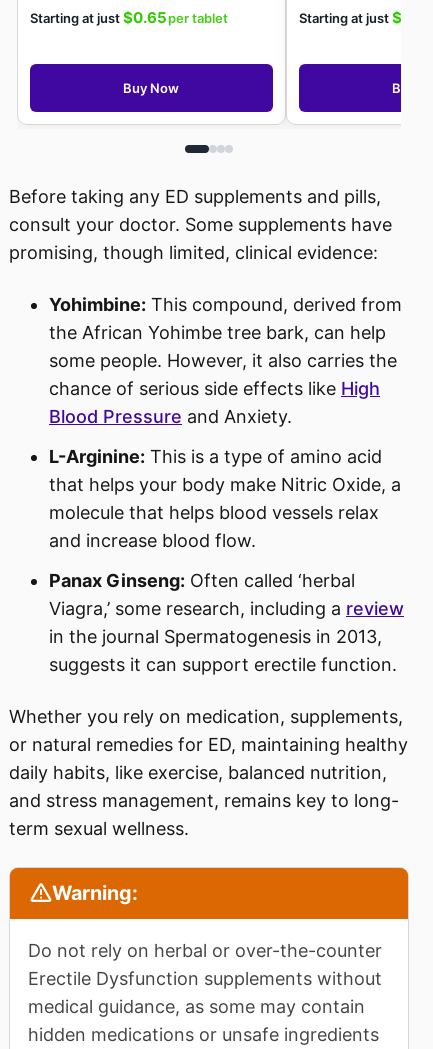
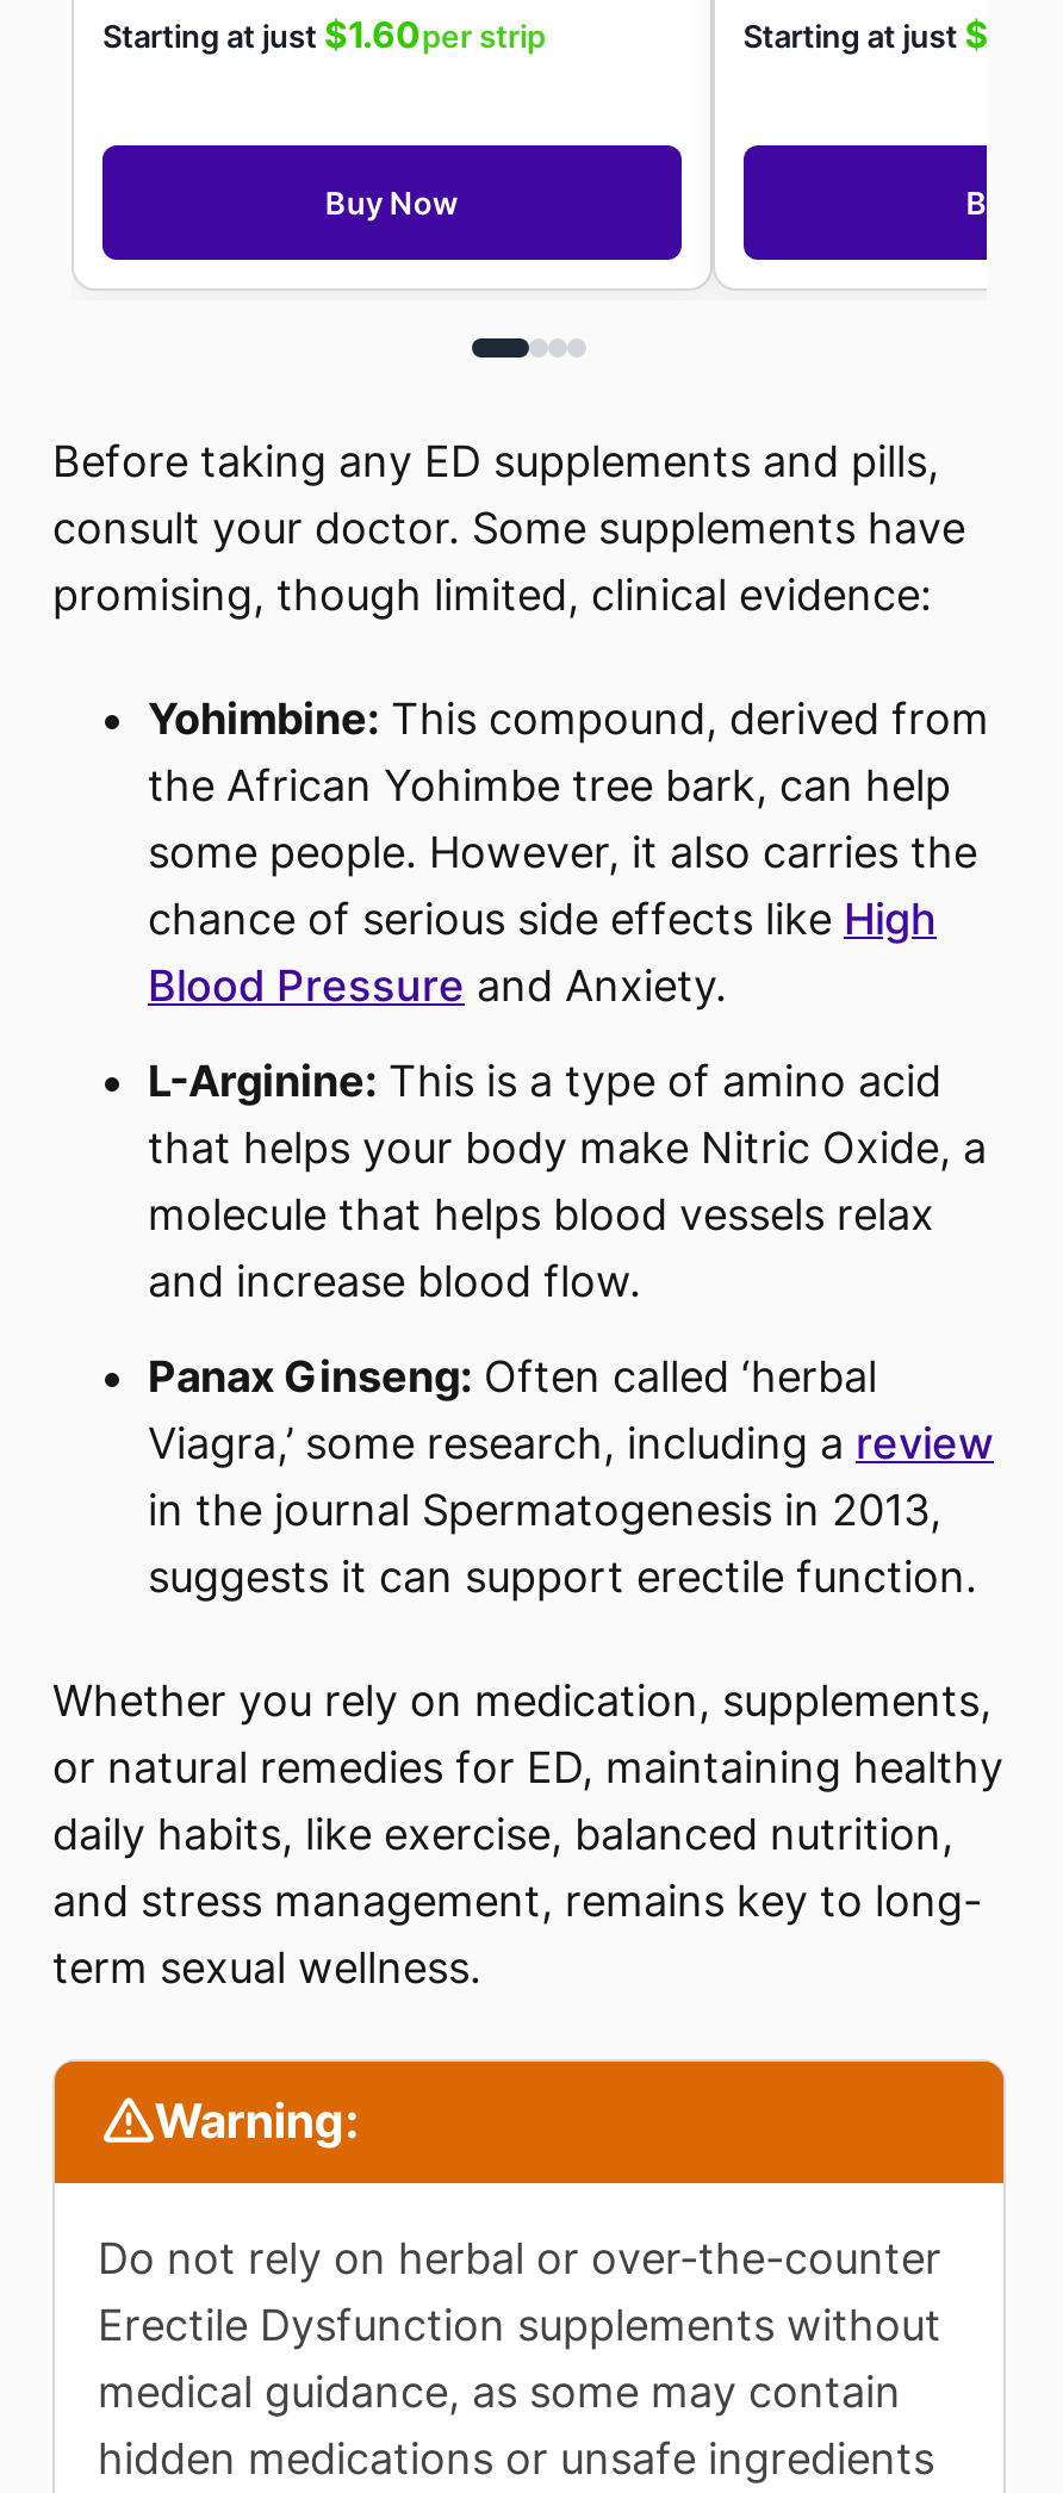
[30,8,228,27] Starting at just $0.65per tablet -> [102,11,546,57] Starting at just $1.60per strip

